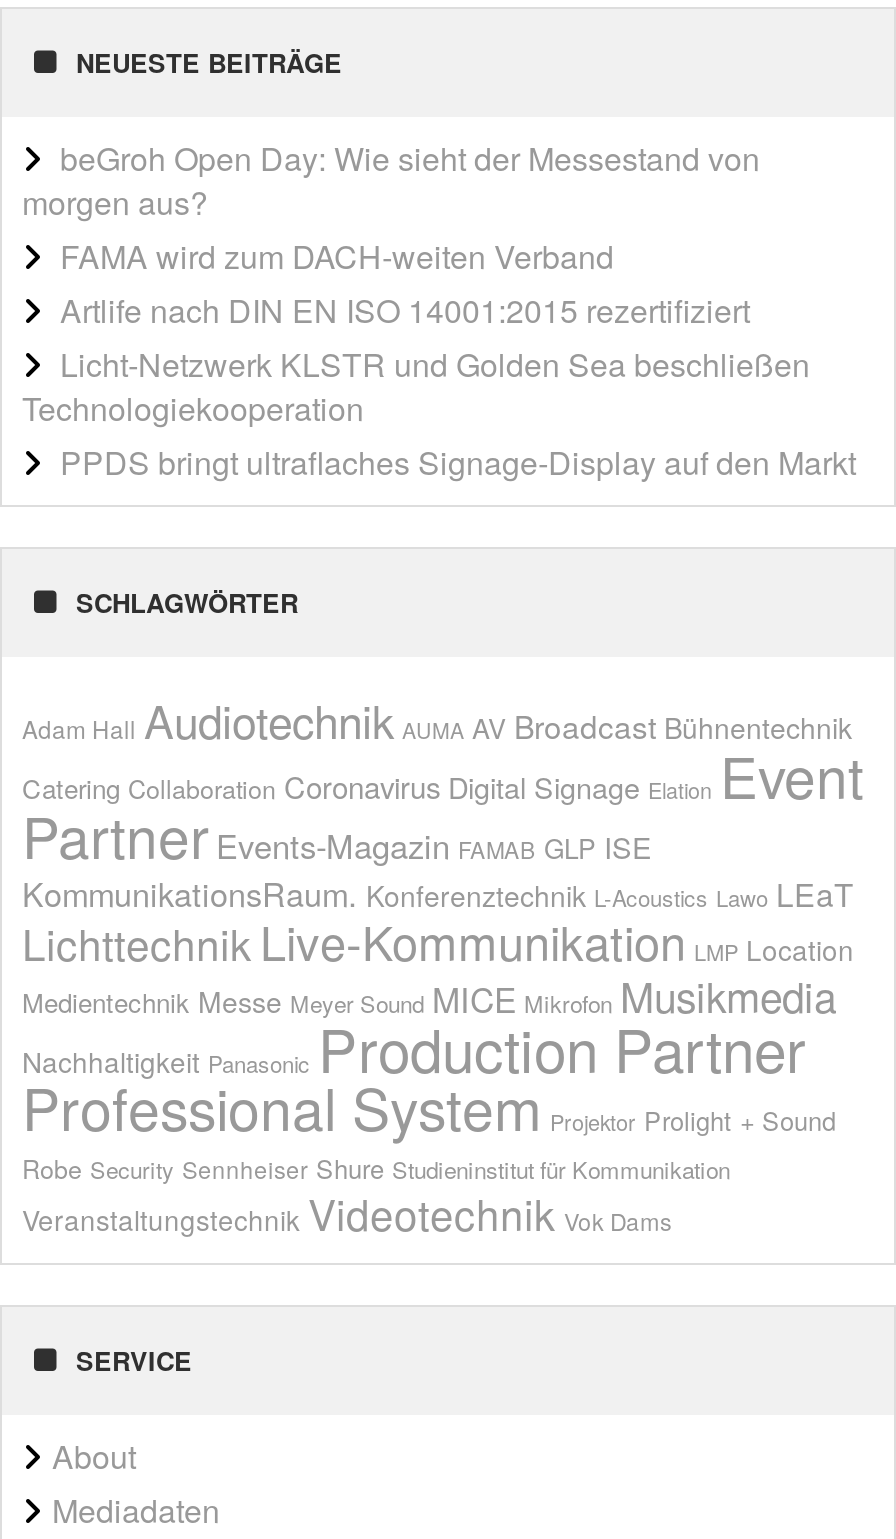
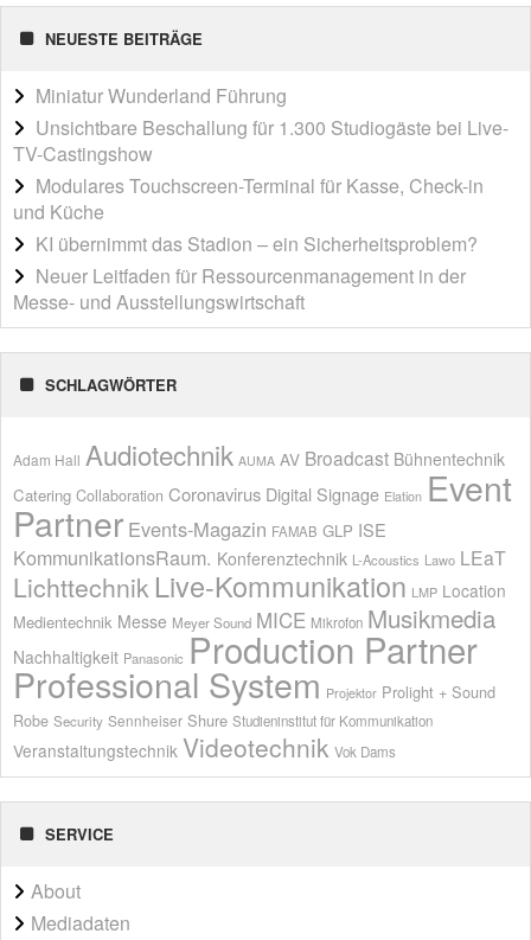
[22,135,856,485] beGroh Open Day: Wie sieht der Messestand von | morgen aus? | FAMA wird zum DACH-weiten Verband | Artlife nach DIN EN ISO 14001:2015 rezertifiziert | Licht-Netzwerk KLSTR und Golden Sea beschließen | Technologiekooperation | PPDS bringt ultraflaches Signage-Display auf den Markt -> [13,82,508,315] Miniatur Wunderland Führung | Unsichtbare Beschallung für 1.300 Studiogäste bei Live- | TV-Castingshow | Modulares Touchscreen-Terminal für Kasse, Check-in | und Küche | KI übernimmt das Stadion – ein Sicherheitsproblem? | Neuer Leitfaden für Ressourcenmanagement in der | Messe- und Ausstellungswirtschaft

